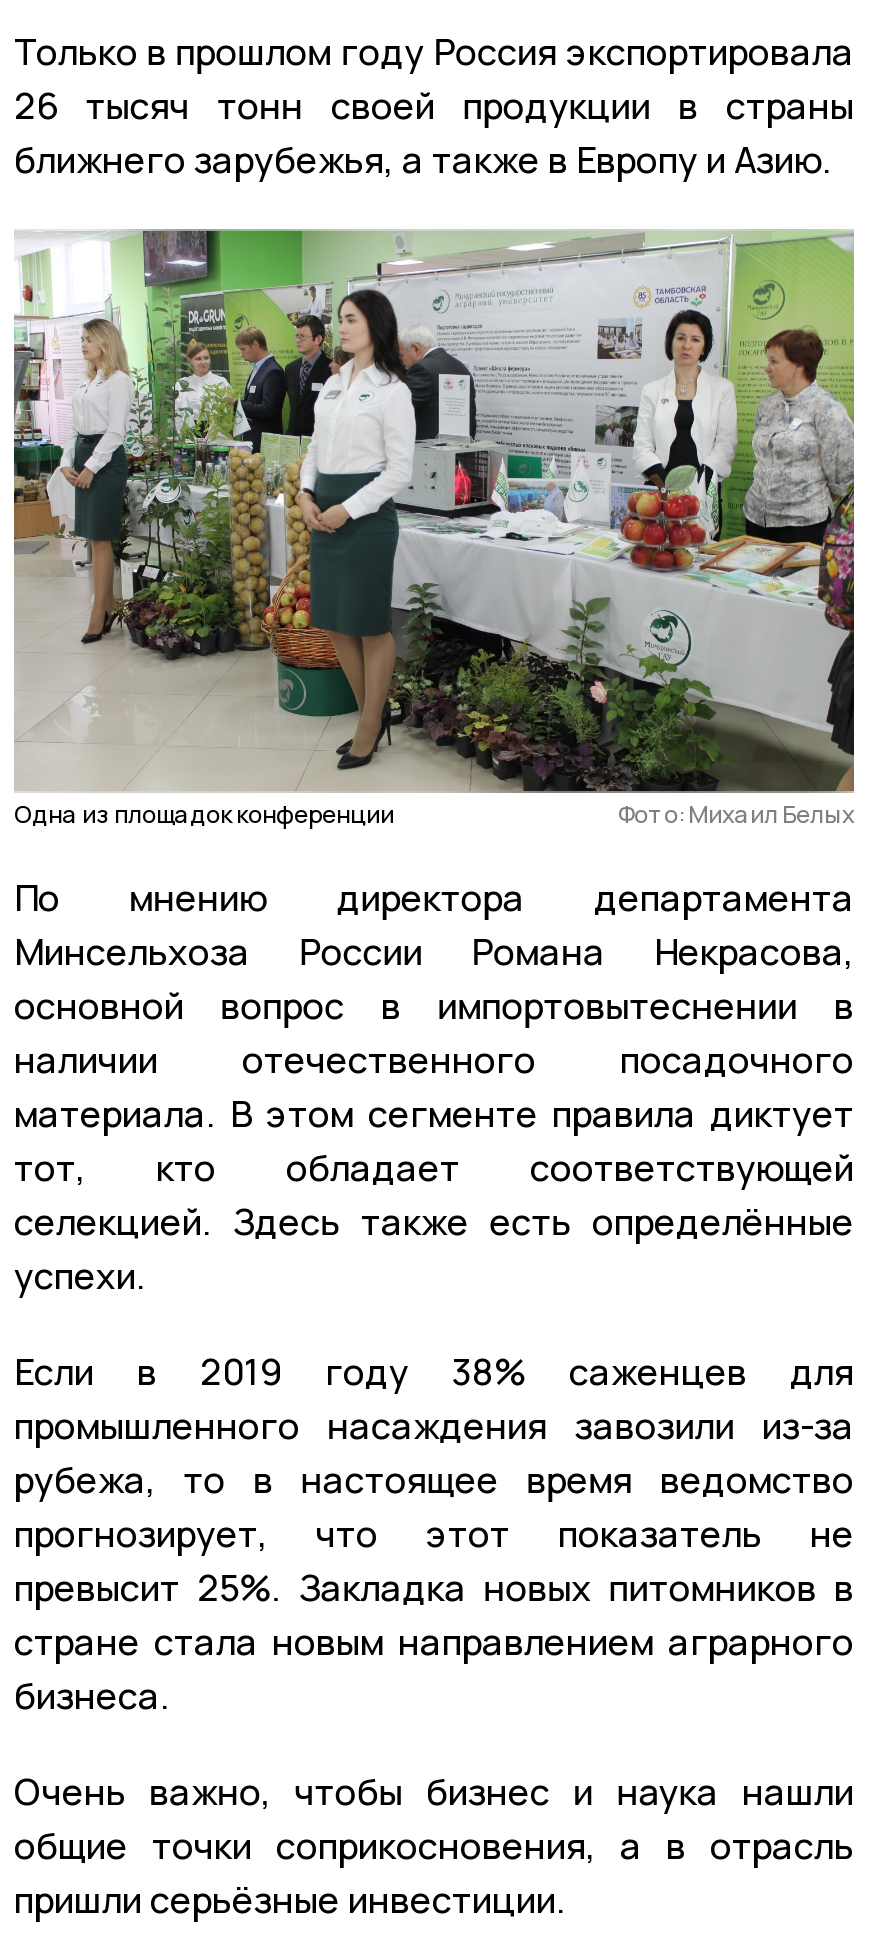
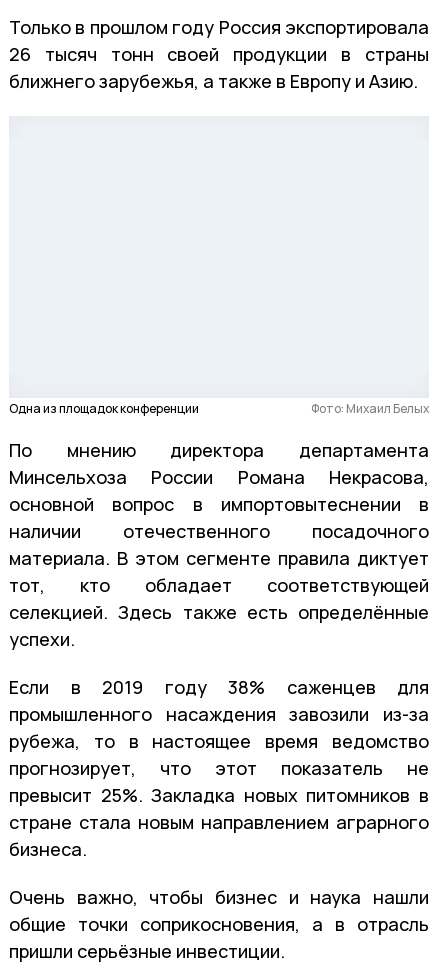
[12,227,856,795] [image] -> none

